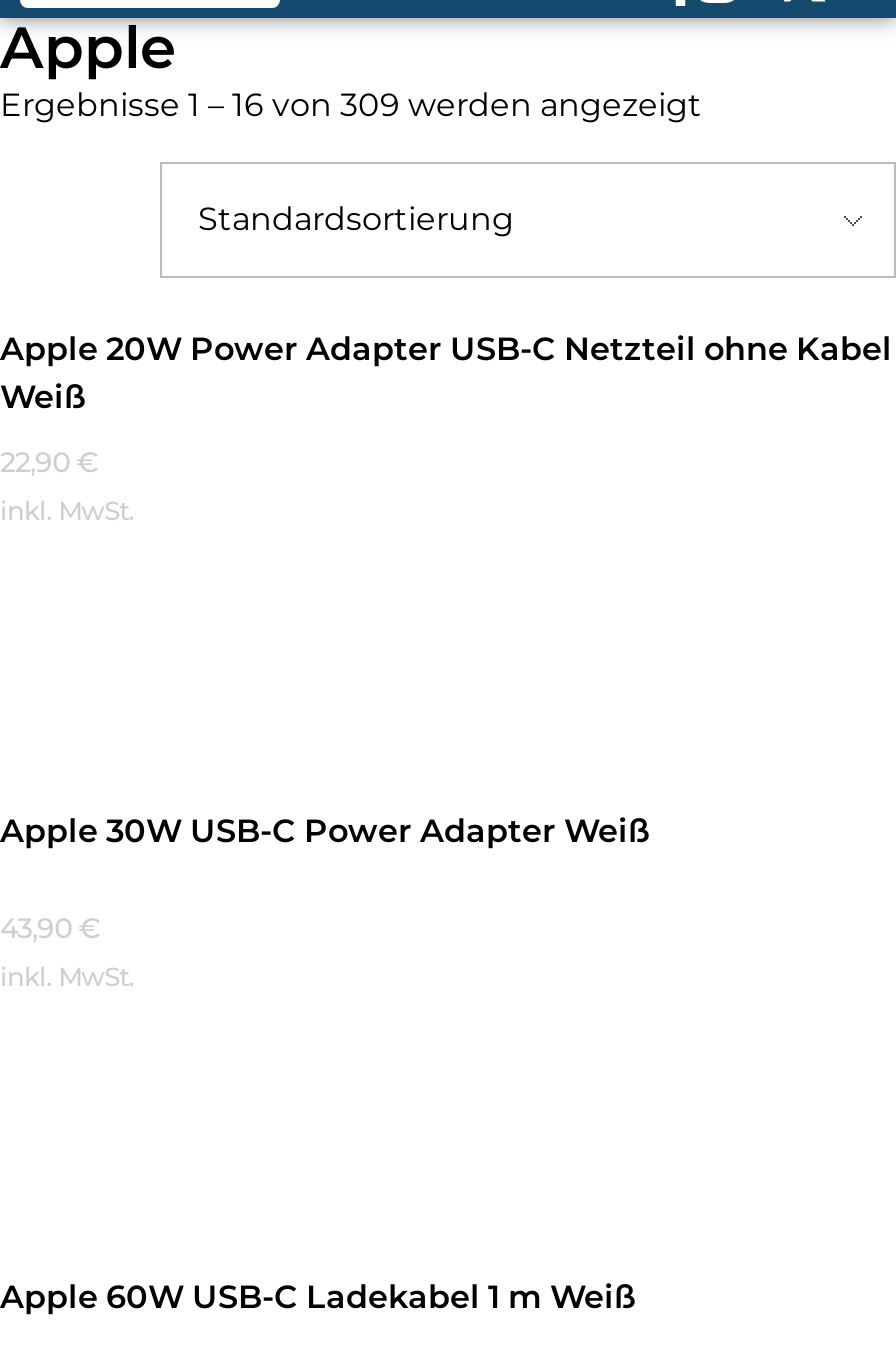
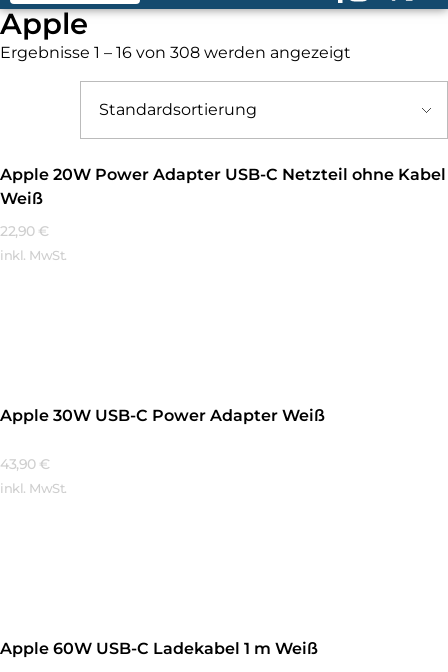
[0,86,702,124] Ergebnisse 1 – 16 von 309 werden angezeigt -> [0,43,351,62] Ergebnisse 1 – 16 von 308 werden angezeigt

